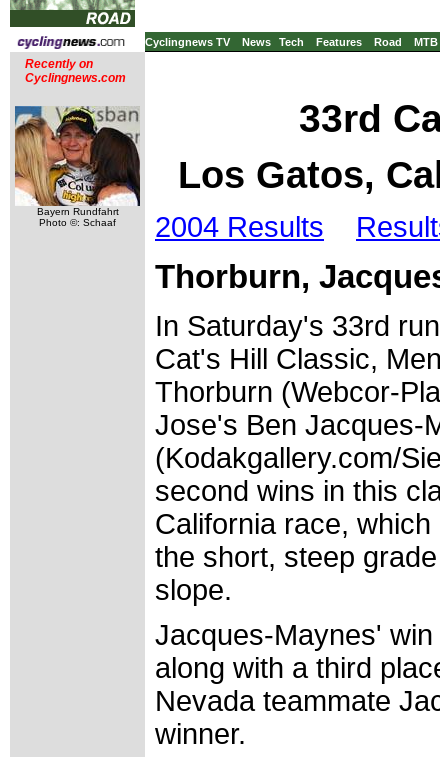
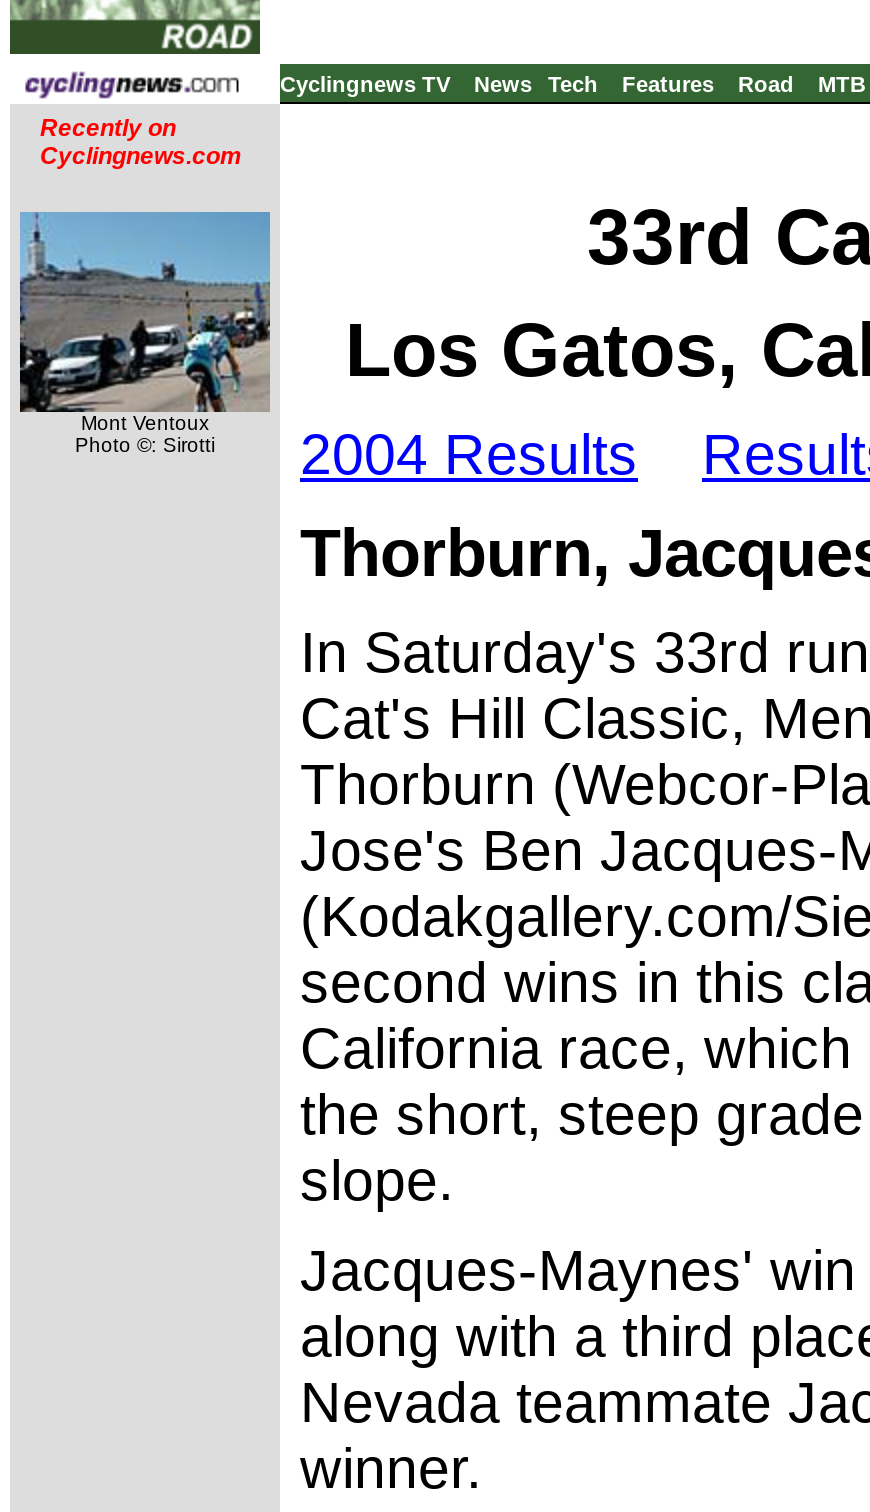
[14,106,140,228] [image] | Bayern Rundfahrt | Photo ©: Schaaf -> [18,212,270,456] [image] | Mont Ventoux | Photo ©: Sirotti

